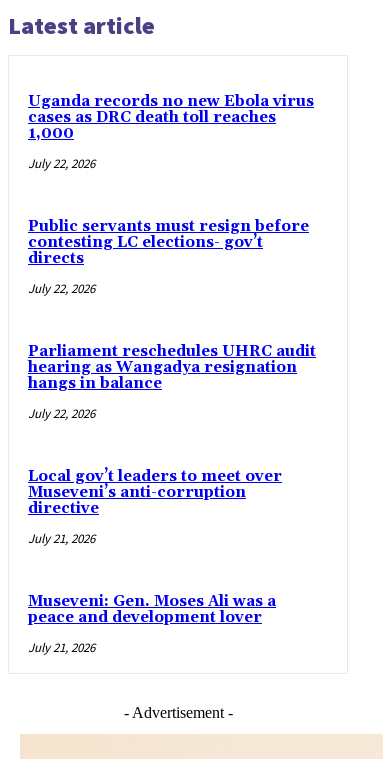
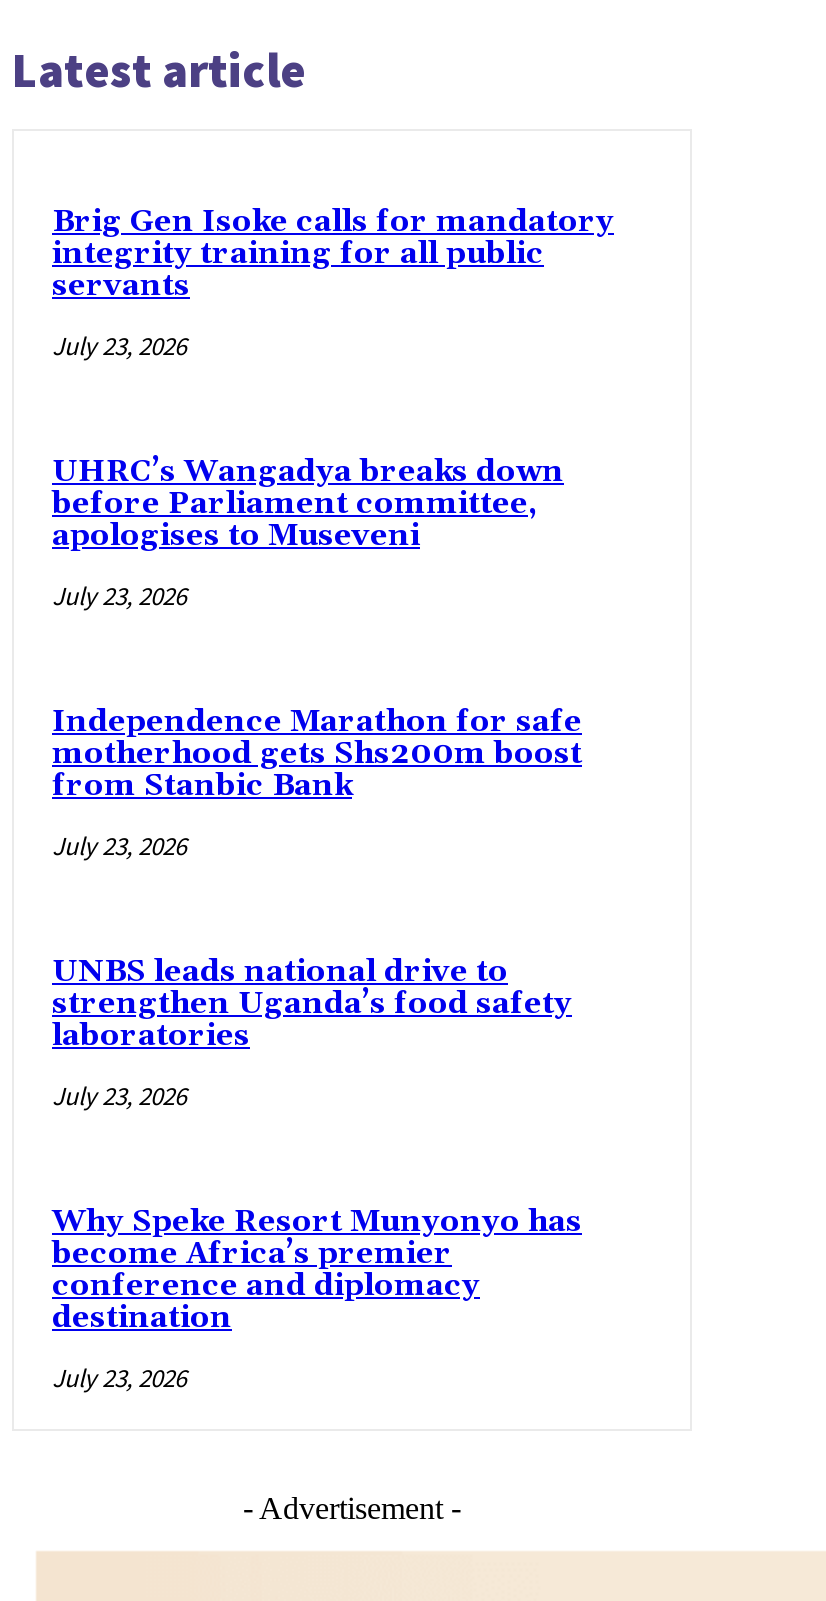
[28,92,314,143] Uganda records no new Ebola virus | cases as DRC death toll reaches | 1,000 -> [52,203,614,305] Brig Gen Isoke calls for mandatory | integrity training for all public | servants
[28,155,95,172] July 22, 2026 -> [52,329,186,363] July 23, 2026
[28,217,309,268] Public servants must resign before | contesting LC elections- gov’t | directs -> [52,453,564,555] UHRC’s Wangadya breaks down | before Parliament committee, | apologises to Museveni
[28,280,95,297] July 22, 2026 -> [52,579,186,613] July 23, 2026
[28,342,316,393] Parliament reschedules UHRC audit | hearing as Wangadya resignation | hangs in balance -> [52,703,582,805] Independence Marathon for safe | motherhood gets Shs200m boost | from Stanbic Bank
[28,405,95,422] July 22, 2026 -> [52,829,186,863] July 23, 2026
[28,467,282,518] Local gov’t leaders to meet over | Museveni’s anti-corruption | directive -> [52,953,572,1055] UNBS leads national drive to | strengthen Uganda’s food safety | laboratories
[28,530,95,547] July 21, 2026 -> [52,1079,186,1113] July 23, 2026
[28,592,276,627] Museveni: Gen. Moses Ali was a | peace and development lover -> [52,1203,582,1337] Why Speke Resort Munyonyo has | become Africa’s premier | conference and diplomacy | destination
[28,639,95,656] July 21, 2026 -> [52,1361,186,1395] July 23, 2026

